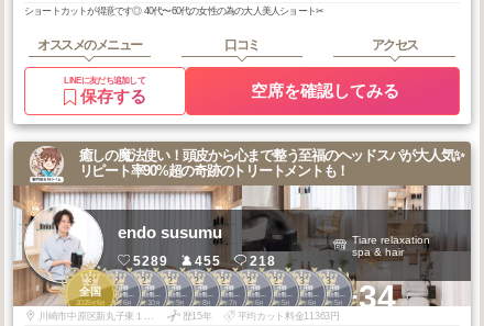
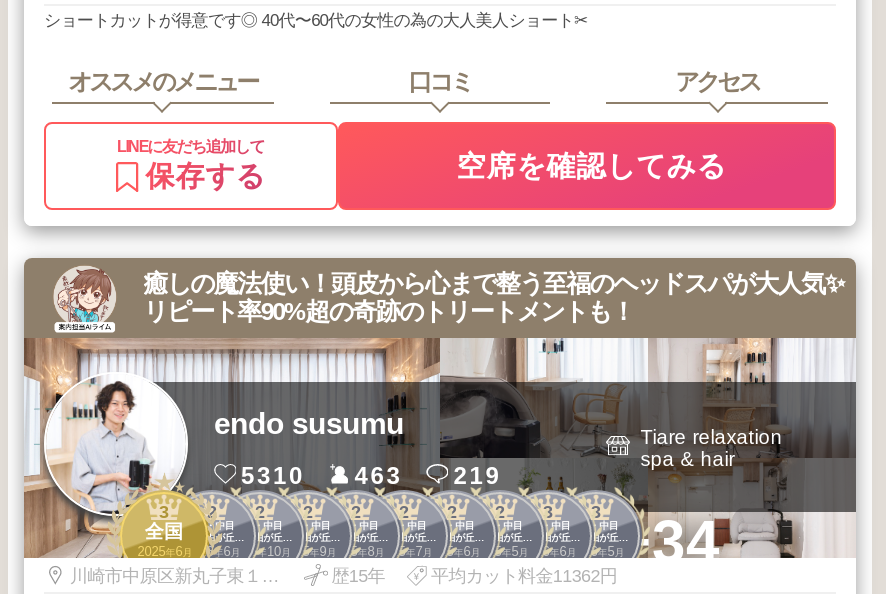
[133,253,168,269] 5289 -> [241,461,305,489] 5310
[195,253,221,269] 455 -> [354,461,402,489] 463
[249,253,276,269] 218 -> [453,461,501,489] 219
[237,310,339,321] 平均カット料金11363円 -> [431,565,617,585] 平均カット料金11362円

